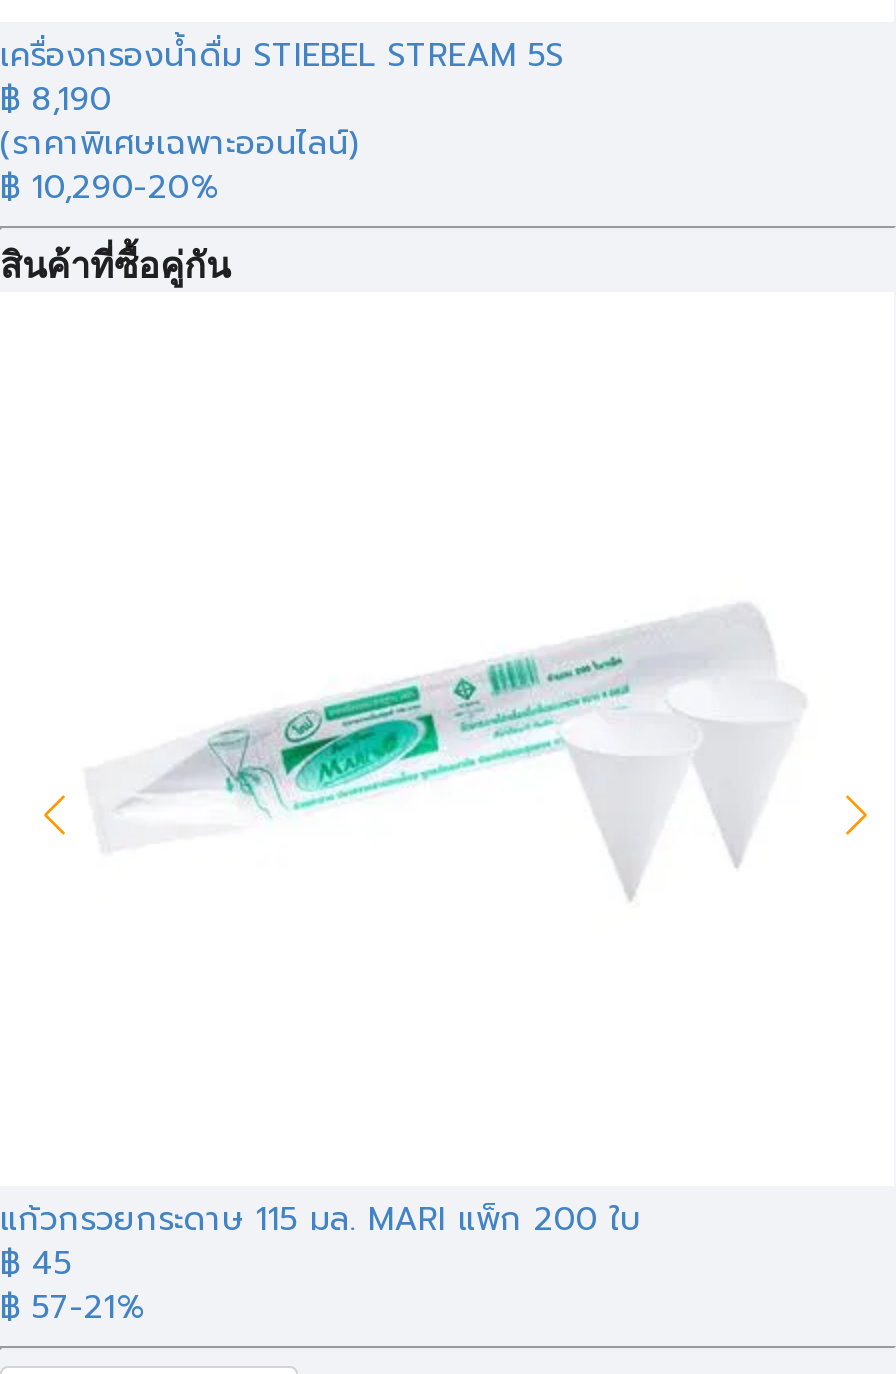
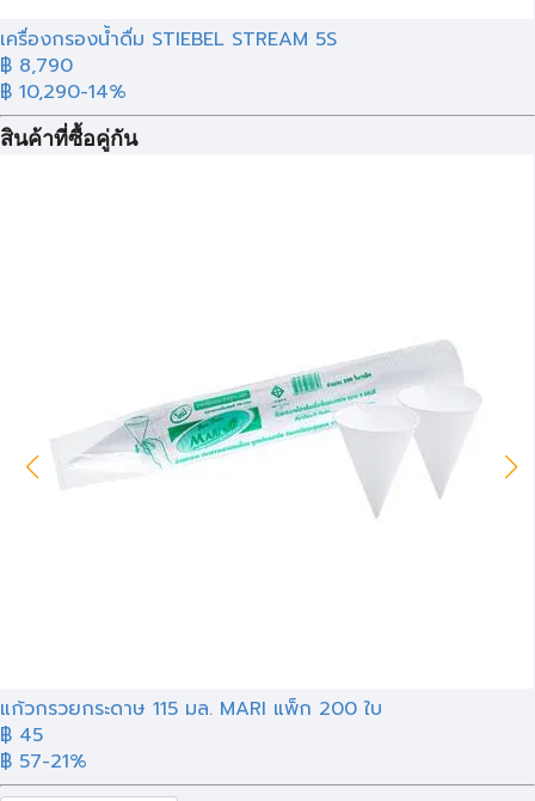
[0,76,358,212] ฿ 8,190 | (ราคาพิเศษเฉพาะออนไลน์) | ฿ 10,290-20% -> [0,51,127,106] ฿ 8,790 | ฿ 10,290-14%

